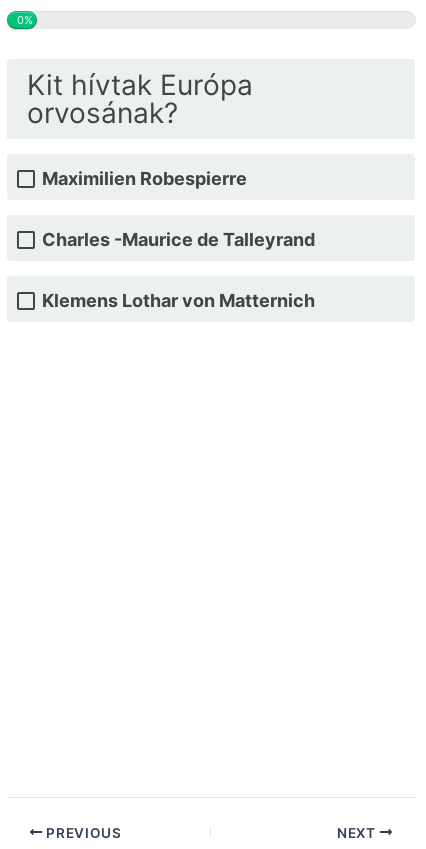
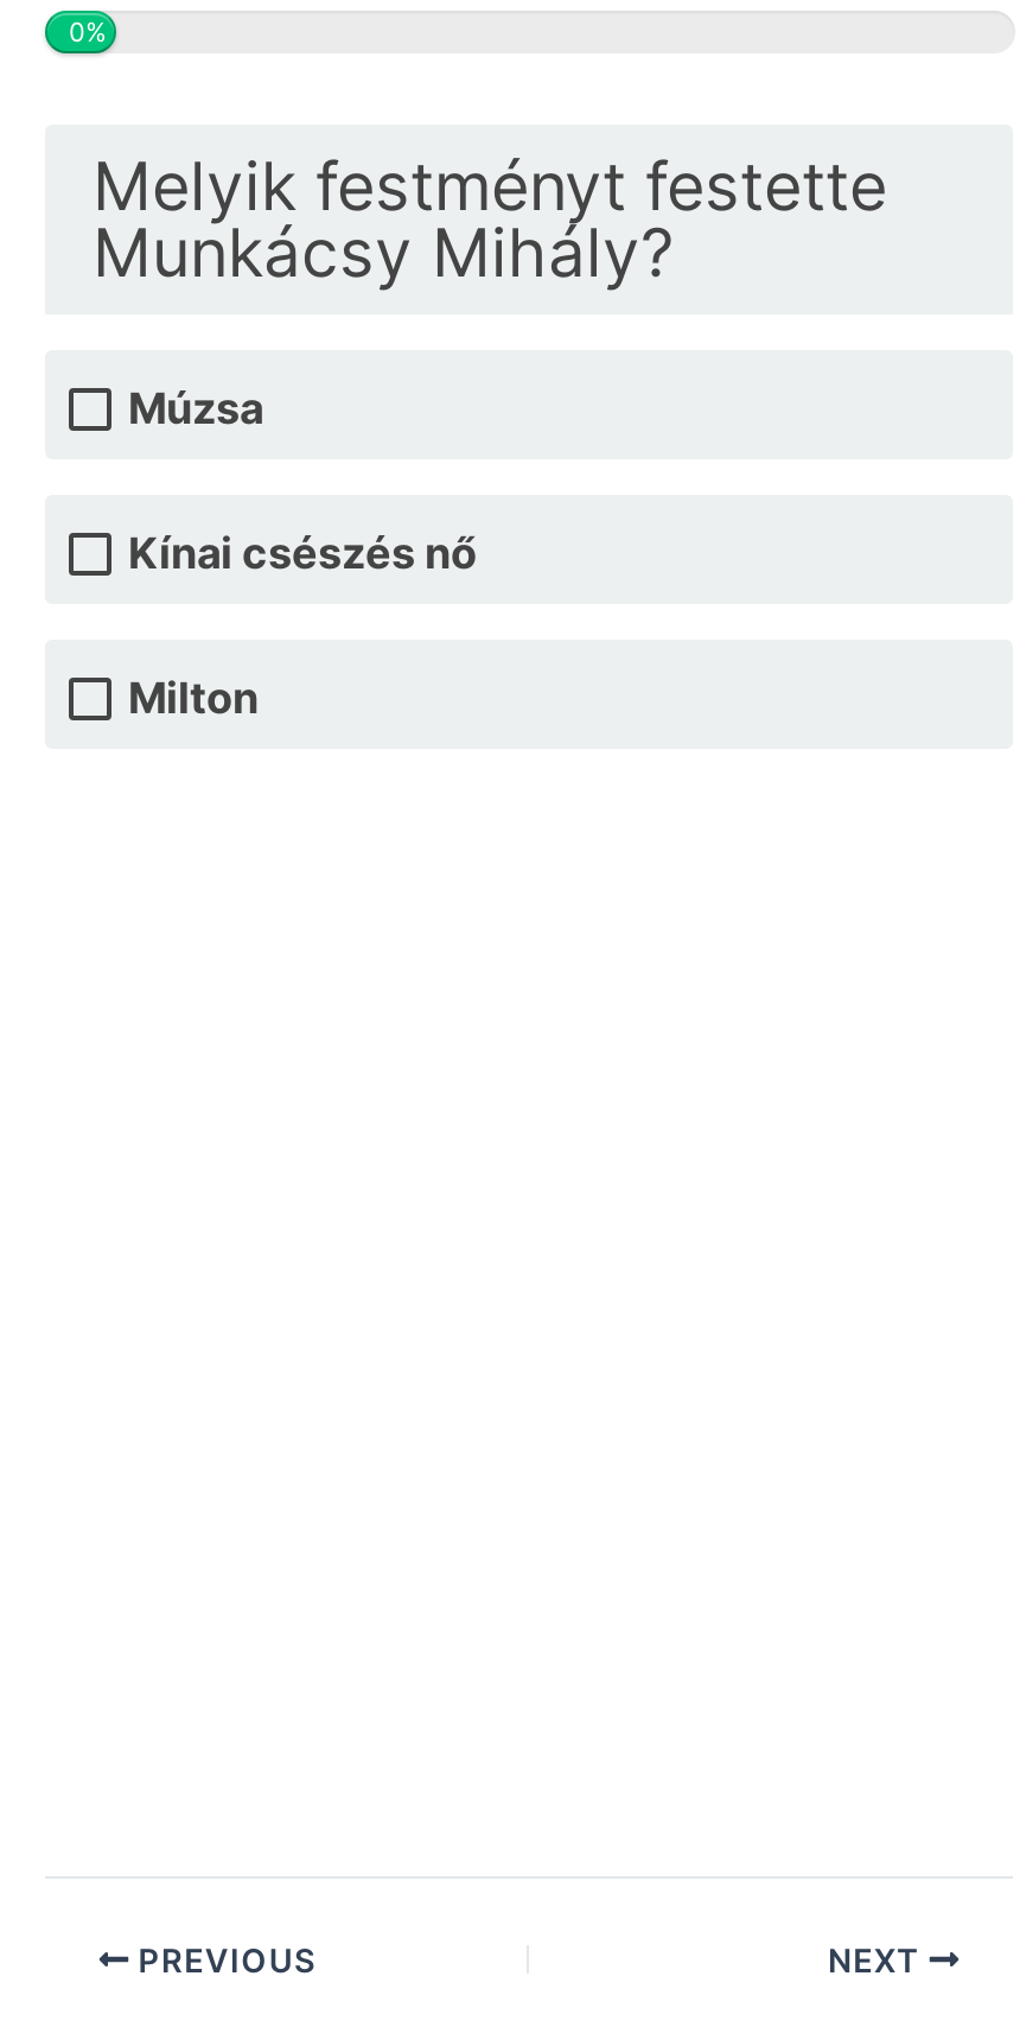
[27,68,253,130] Kit hívtak Európa | orvosának? -> [93,147,887,294] Melyik festményt festette | Munkácsy Mihály?
[42,168,247,189] Maximilien Robespierre -> [128,383,263,433] Múzsa
[42,229,315,250] Charles -Maurice de Talleyrand -> [128,528,477,578] Kínai csészés nő
[42,290,315,311] Klemens Lothar von Matternich -> [128,673,259,723] Milton

